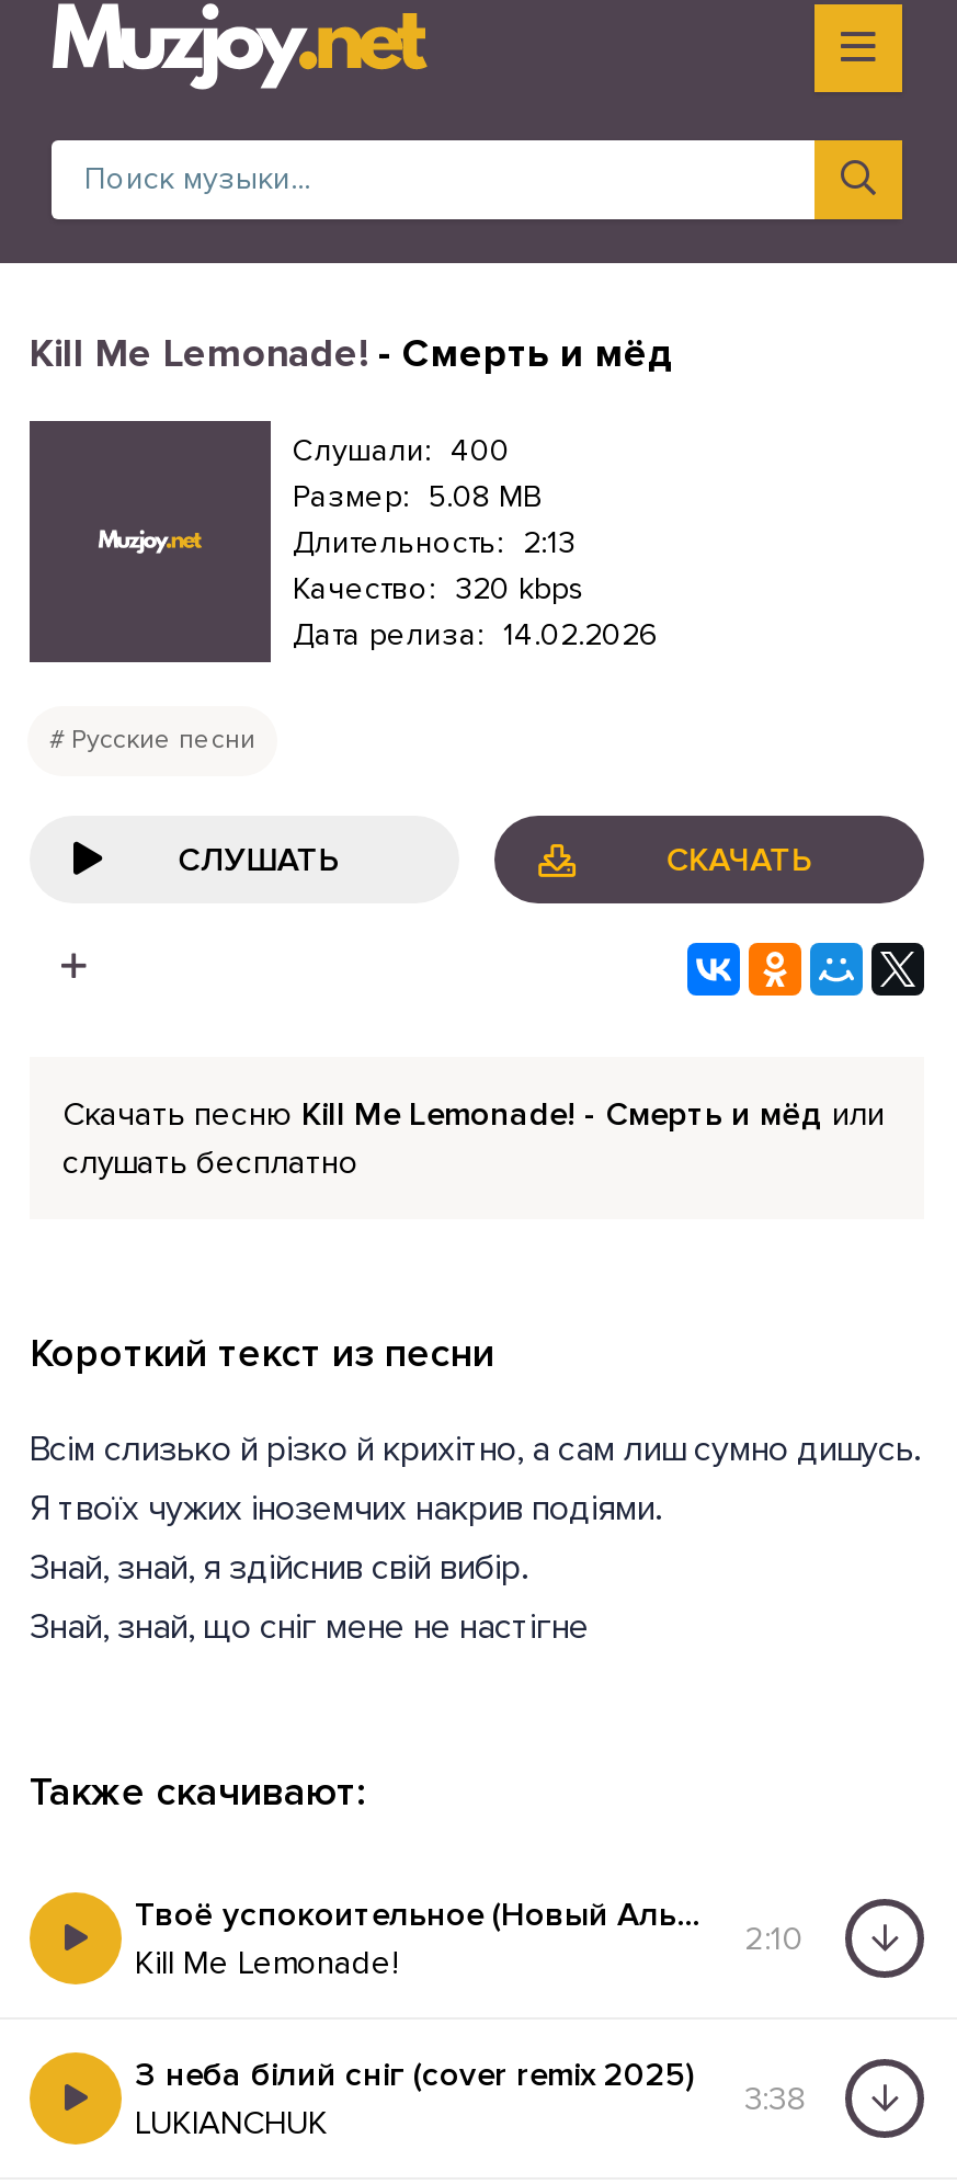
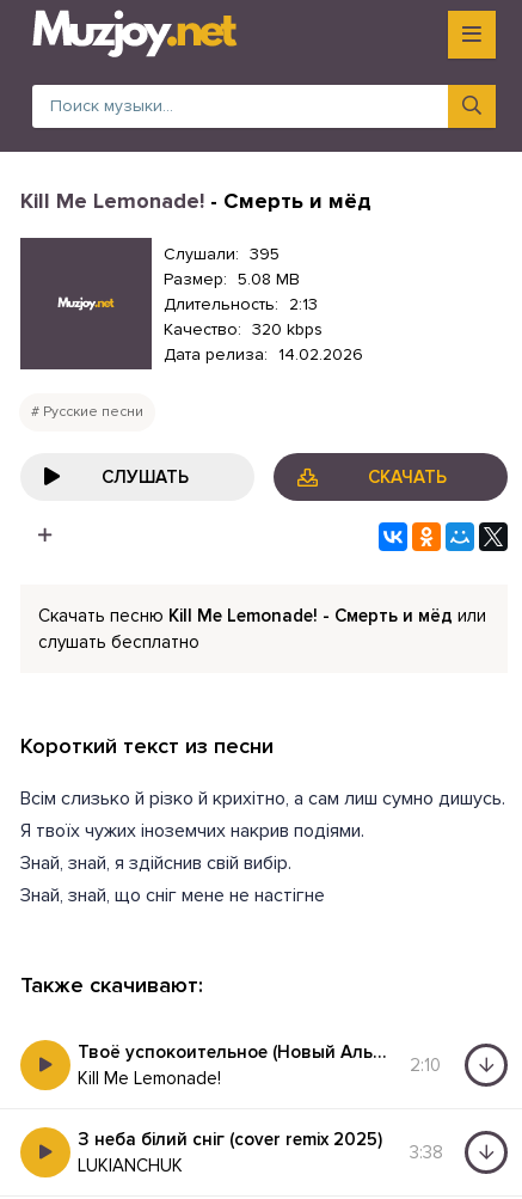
[293,431,510,468] Слушали: 400 -> [164,243,280,264] Слушали: 395

